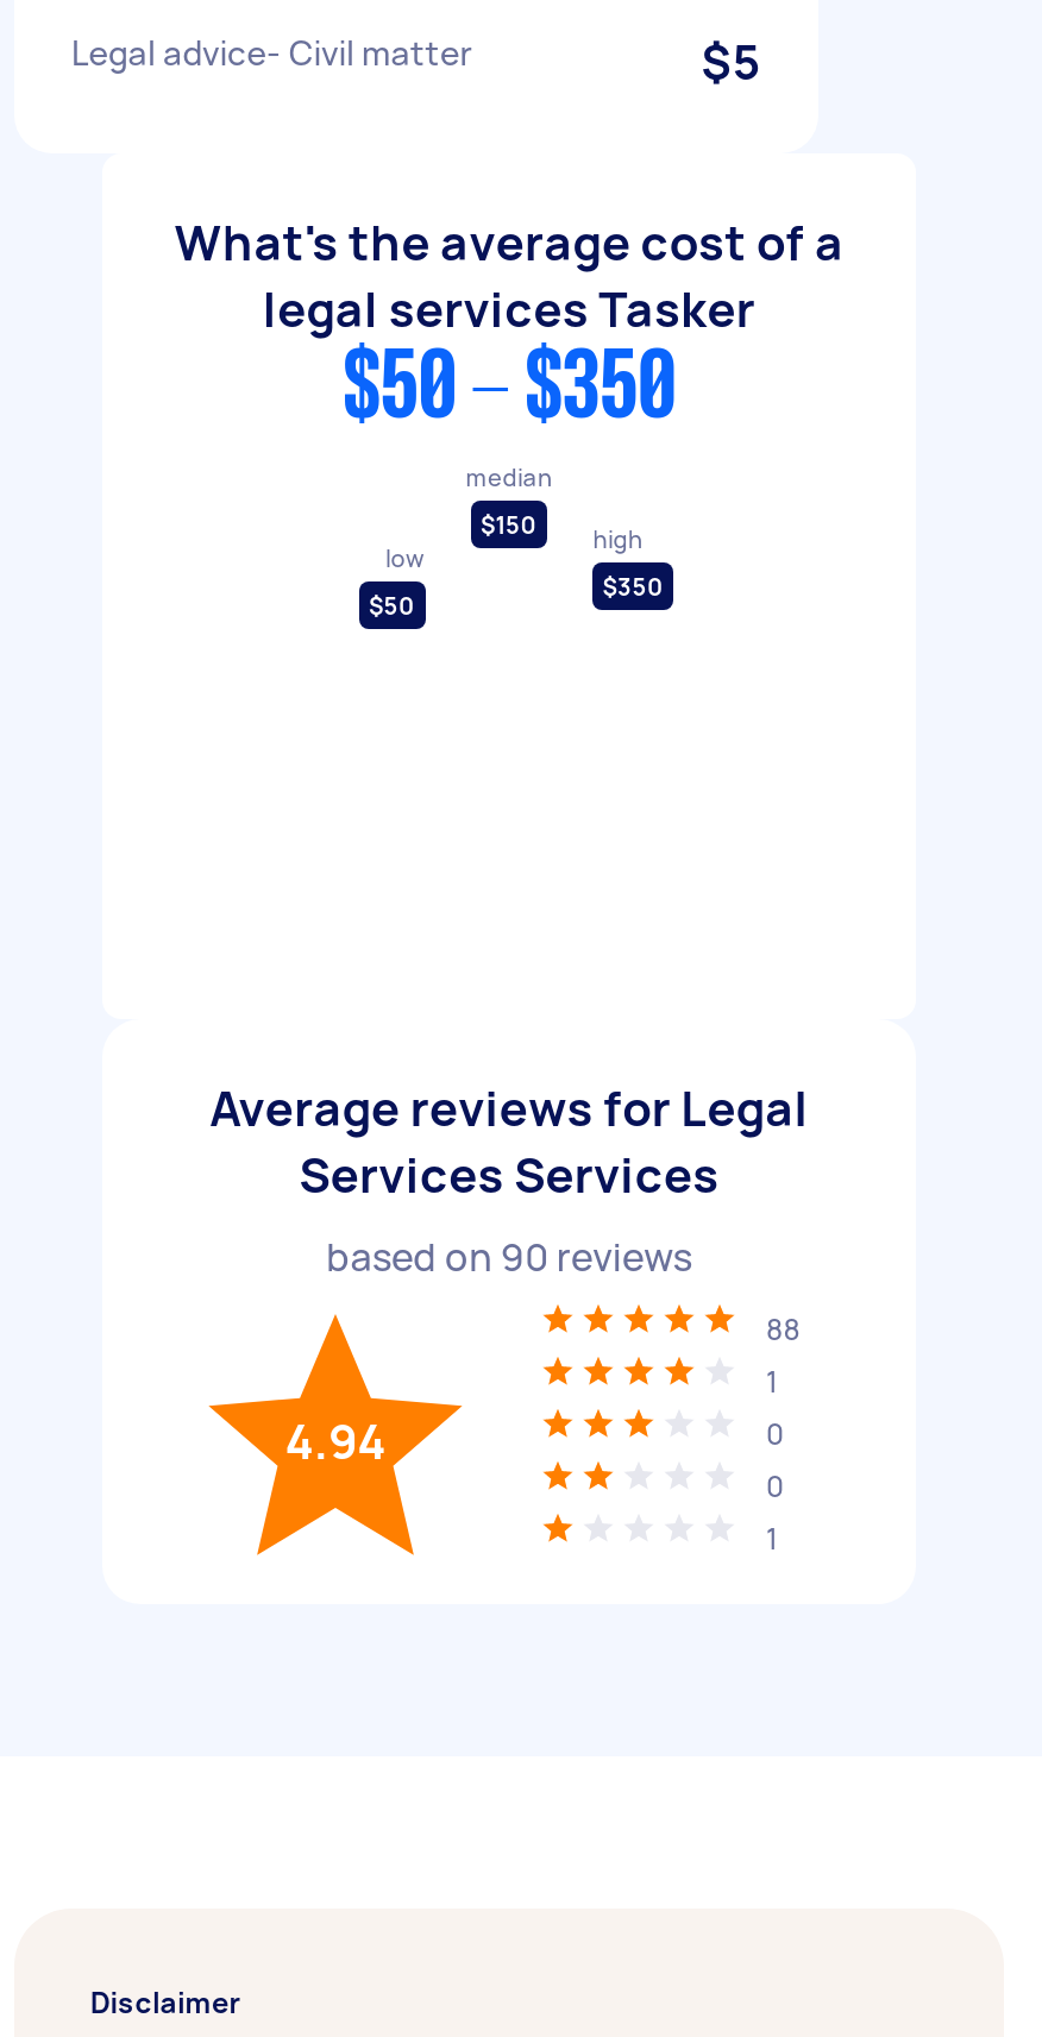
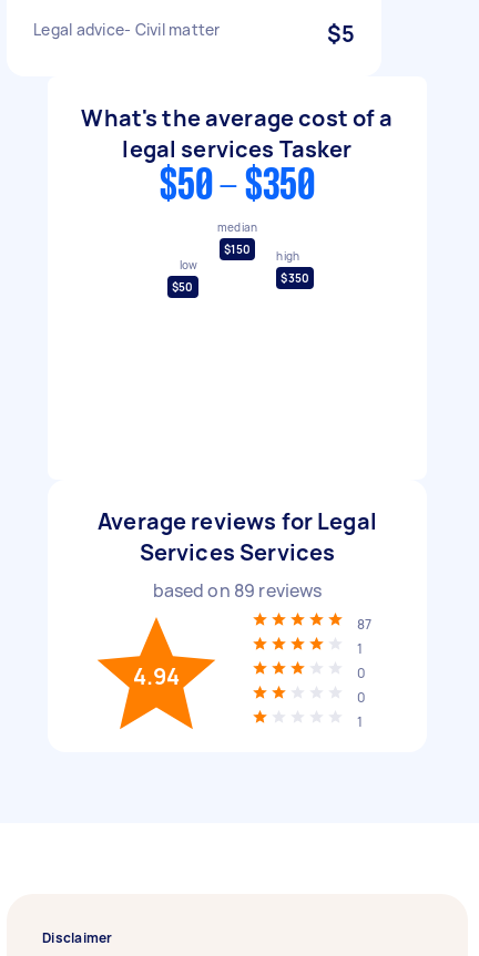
[326,1231,692,1283] based on 90 reviews -> [153,578,322,603] based on 89 reviews
[766,1309,801,1350] 88 -> [357,615,372,634] 87

